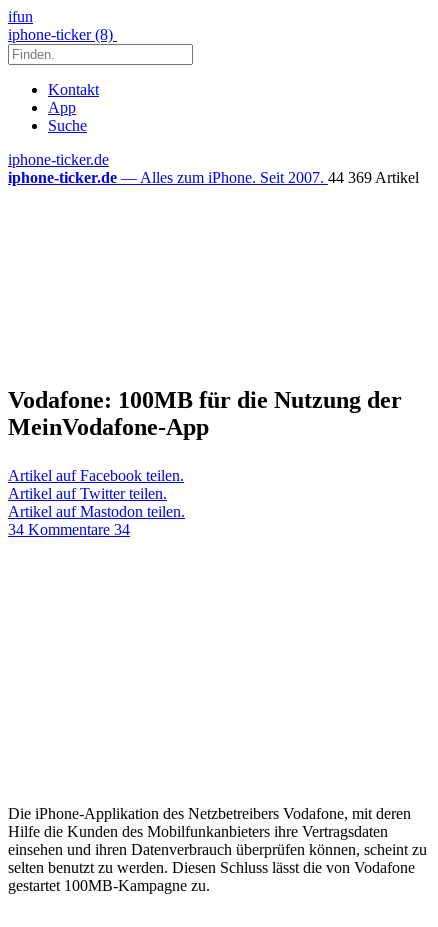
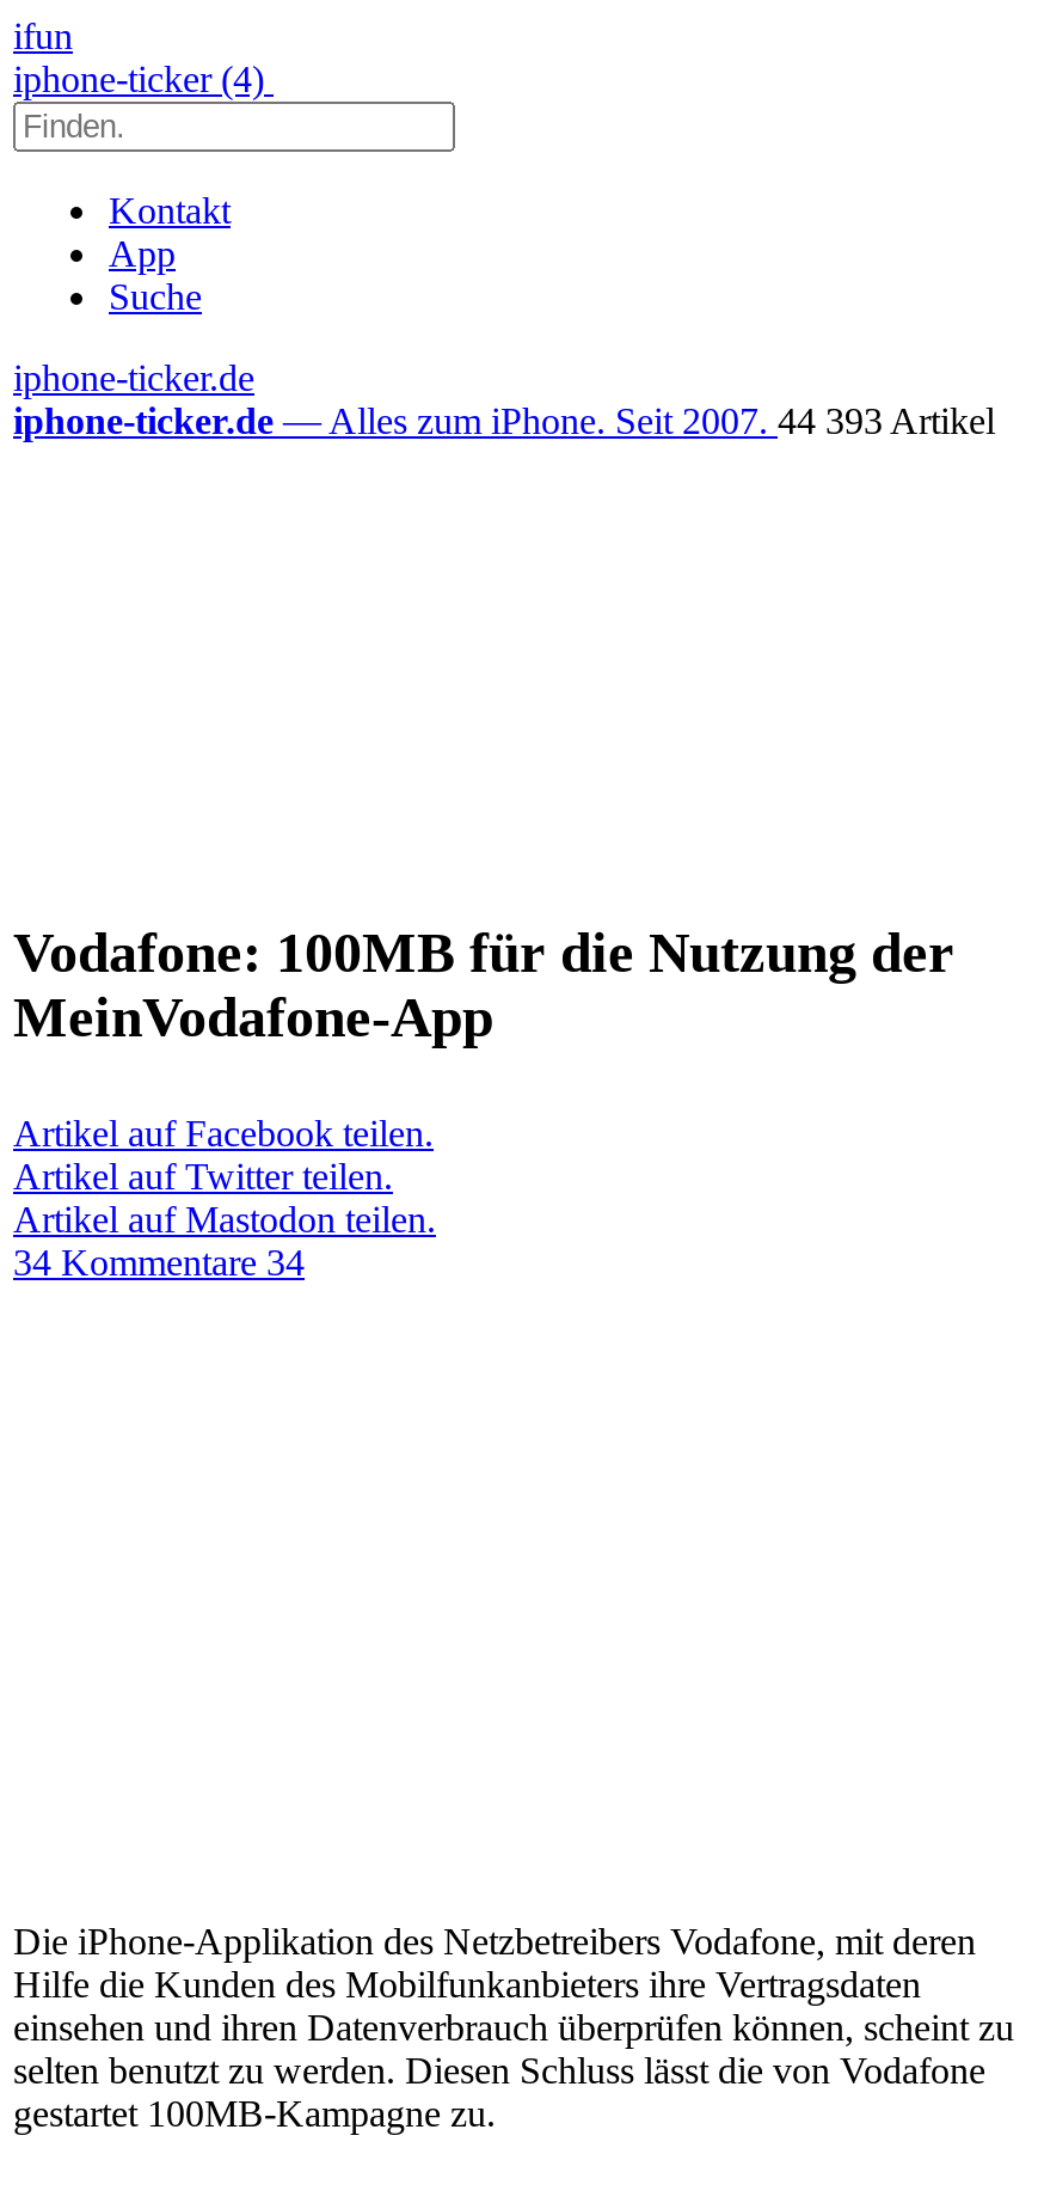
[8,26,117,43] iphone-ticker (8) -> [13,59,274,99] iphone-ticker (4)
[8,169,419,186] iphone-ticker.de — Alles zum iPhone. Seit 2007. 44 369 Artikel -> [13,400,995,441] iphone-ticker.de — Alles zum iPhone. Seit 2007. 44 393 Artikel

